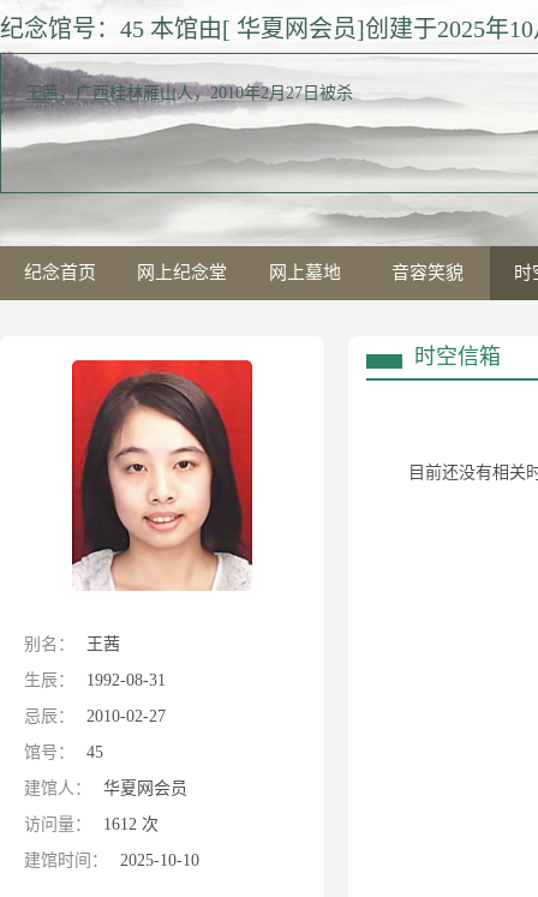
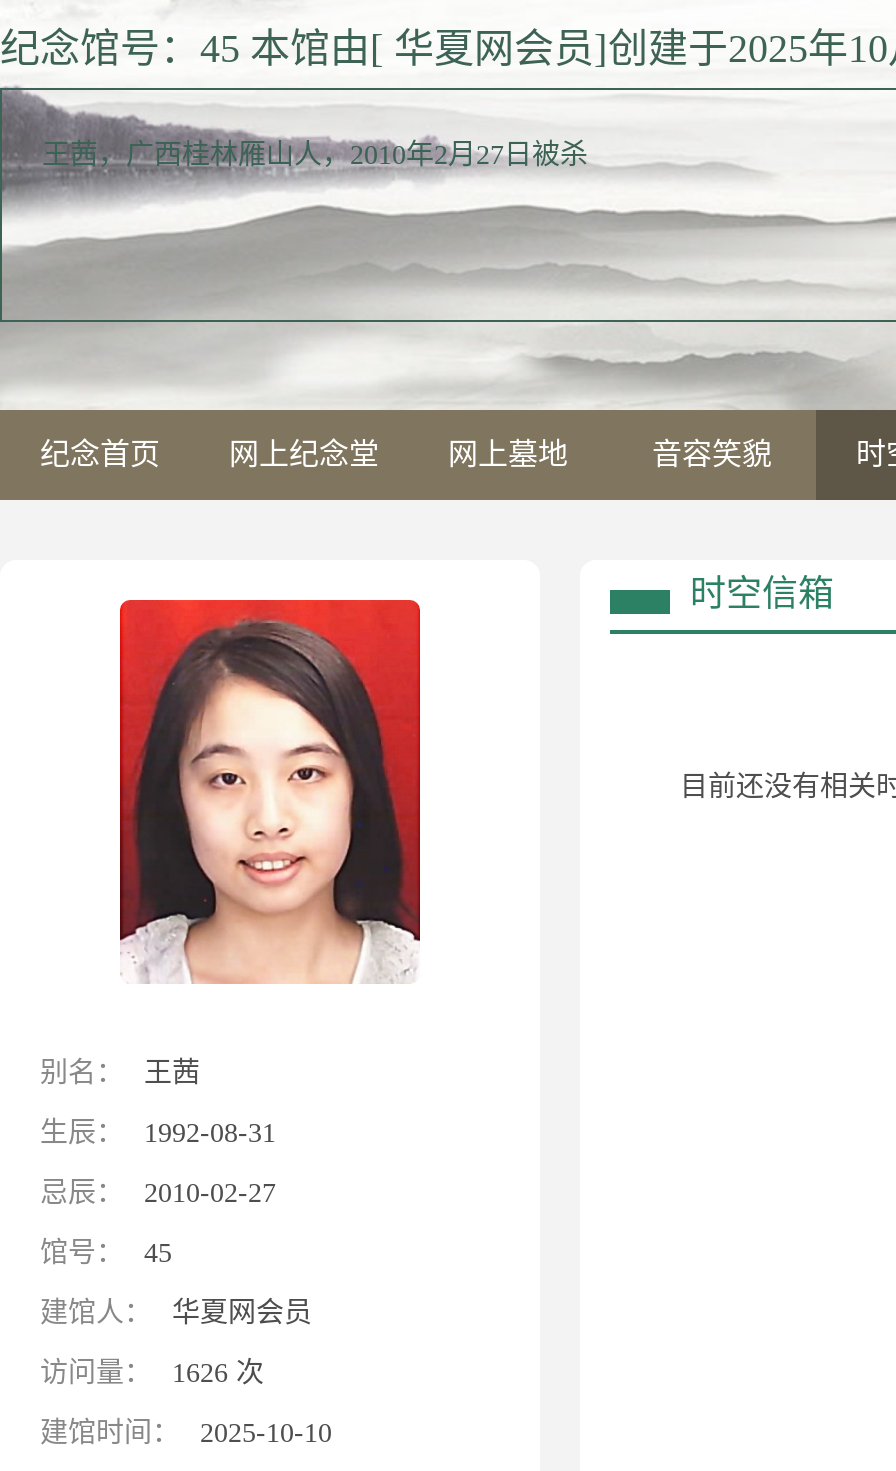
[24,815,159,833] 访问量： 1612 次 -> [40,1357,264,1387] 访问量： 1626 次

